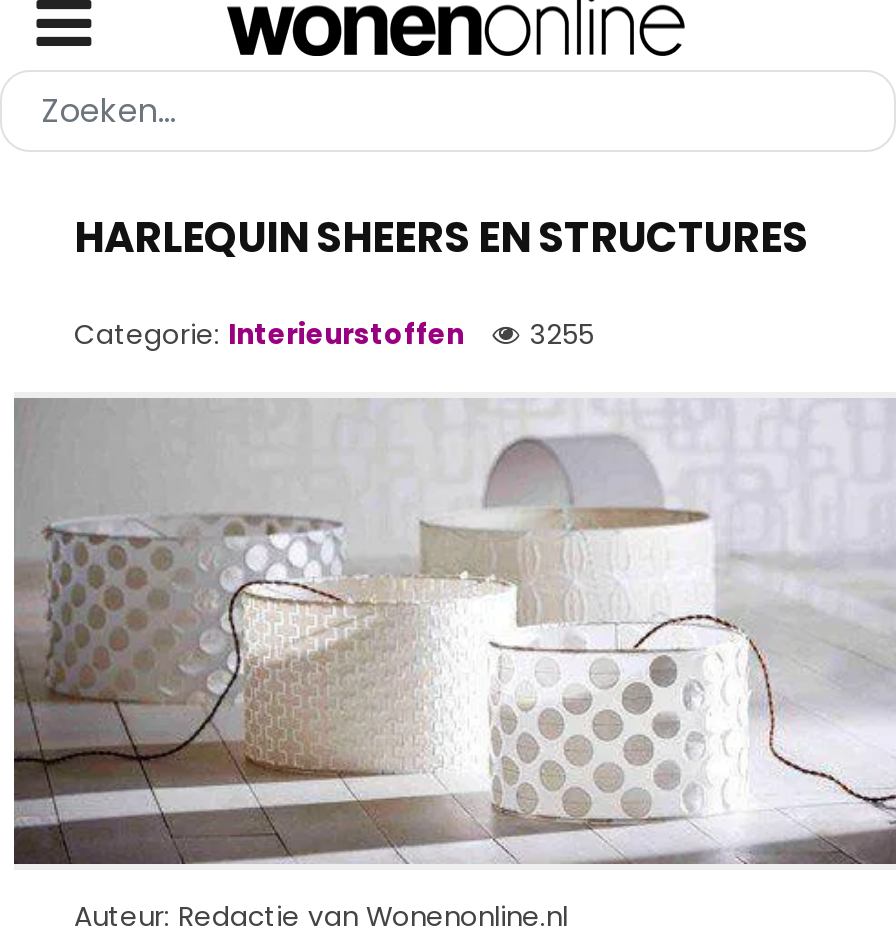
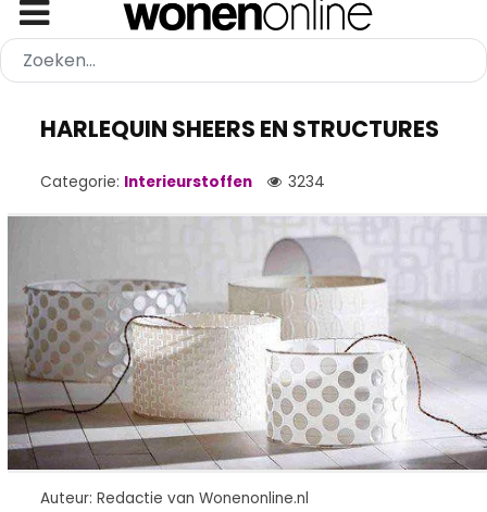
[74,316,594,354] Categorie: Interieurstoffen 3255 -> [40,172,325,193] Categorie: Interieurstoffen 3234

